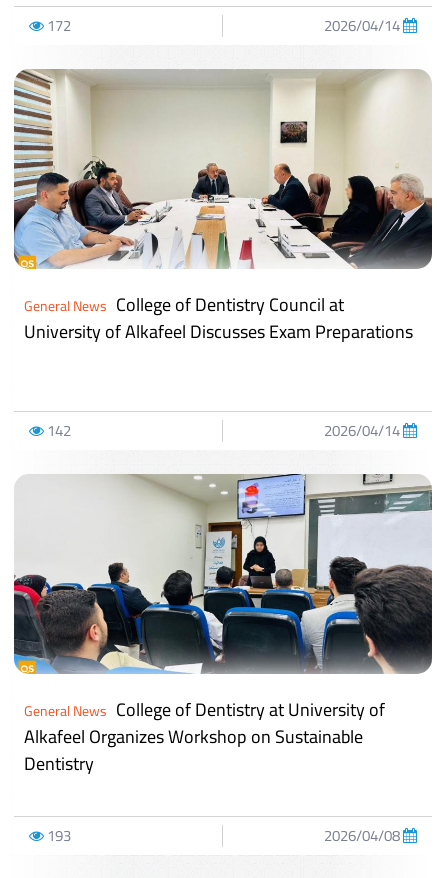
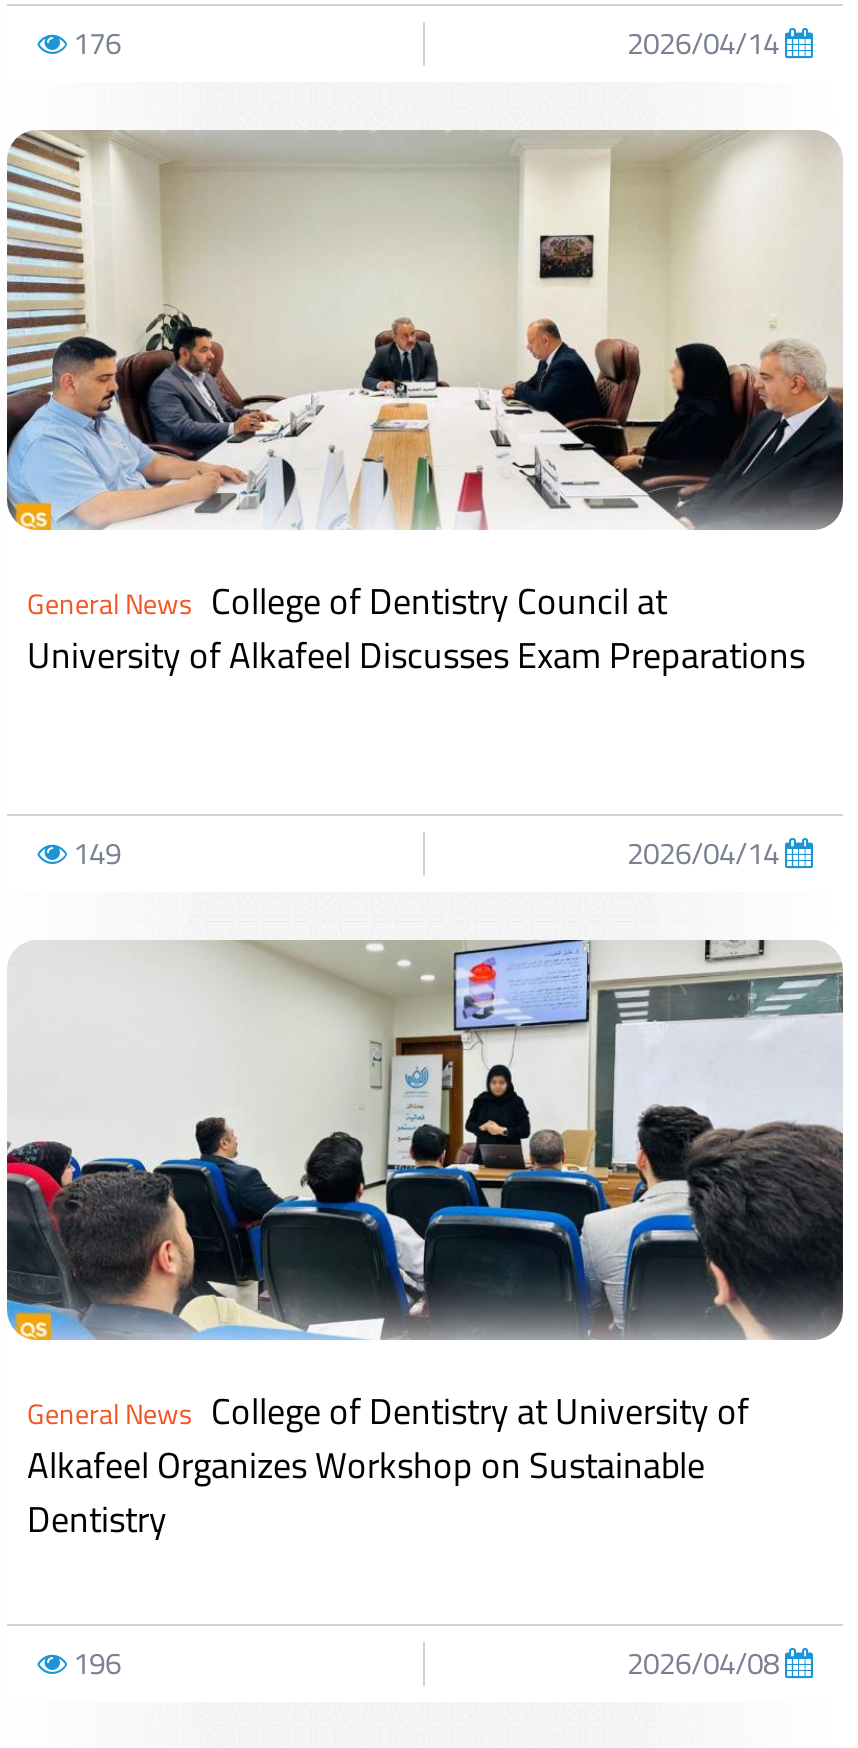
[47,11,71,40] 172 -> [73,14,121,72] 176
[47,416,71,445] 142 -> [73,824,121,882] 149
[47,821,71,850] 193 -> [73,1634,121,1692] 196

